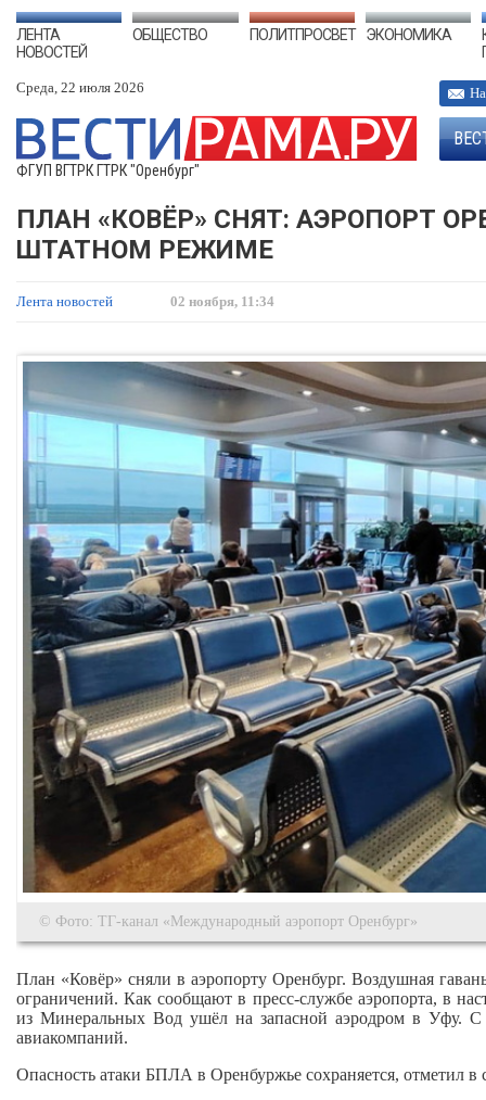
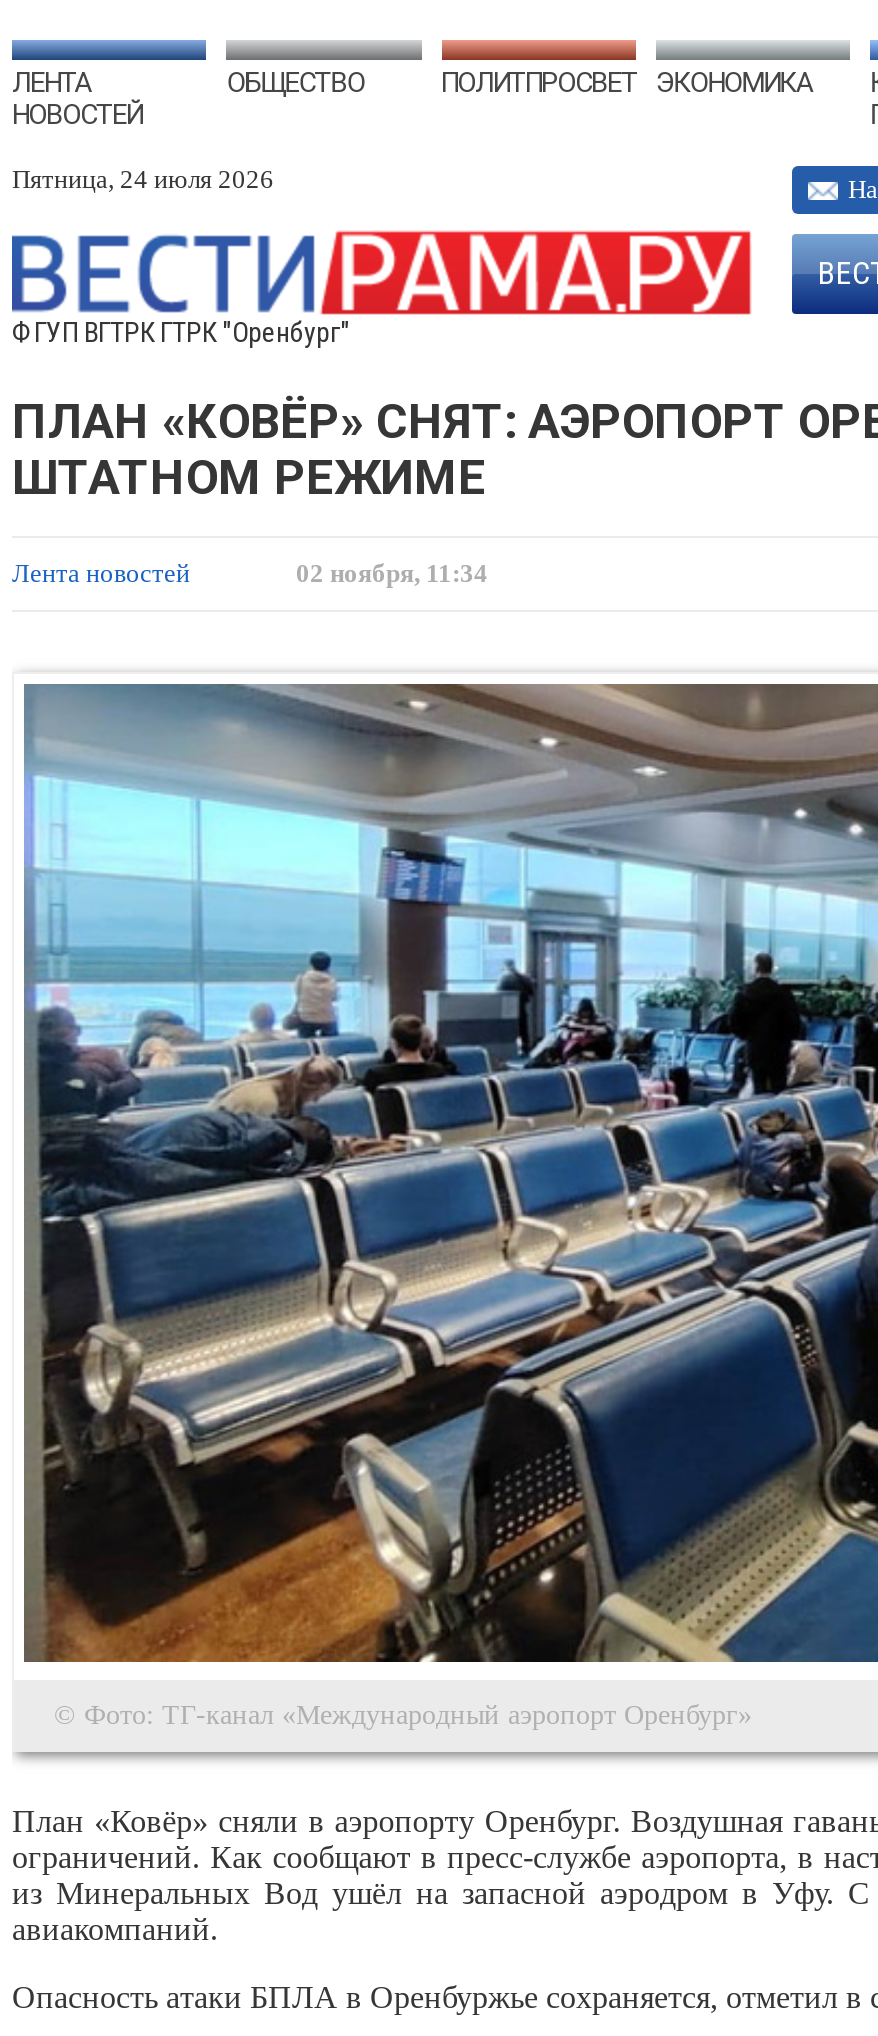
[16,79,144,96] Среда, 22 июля 2026 -> [12,164,274,194] Пятница, 24 июля 2026

